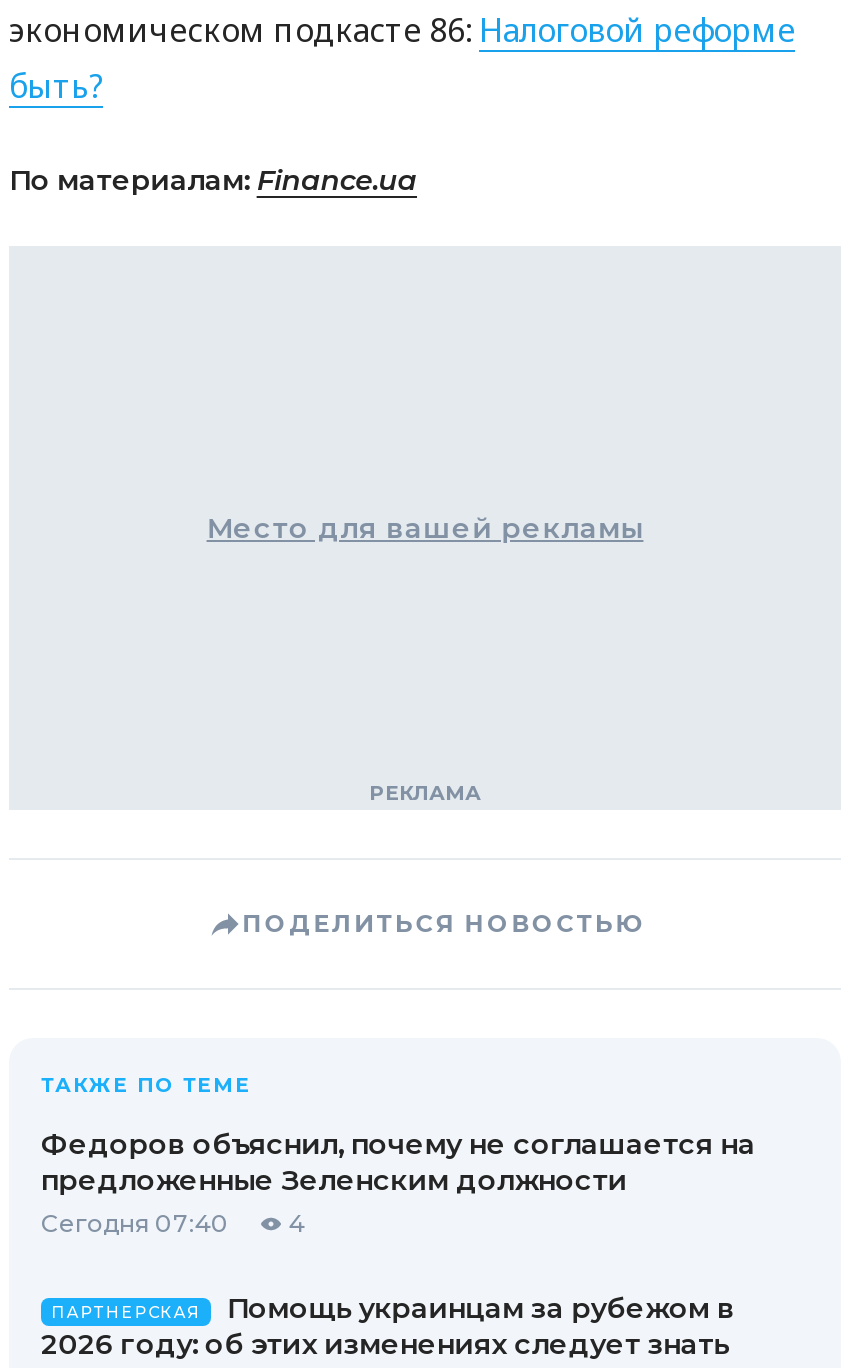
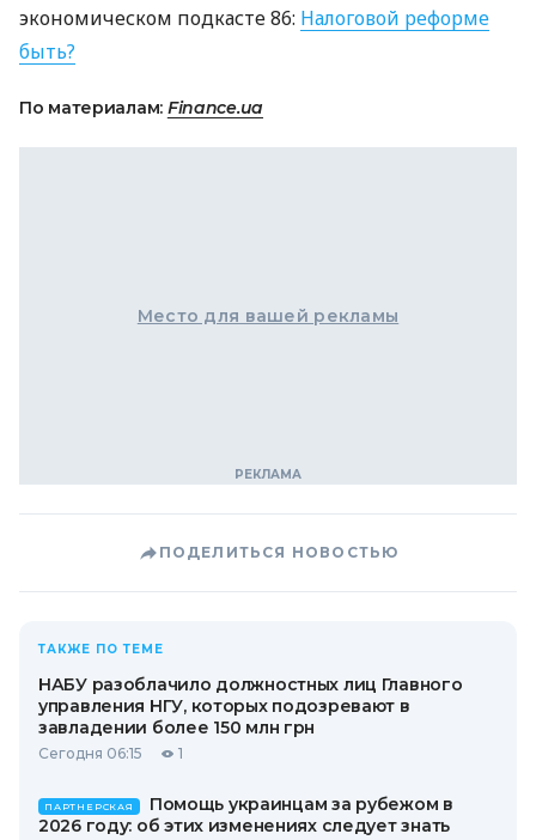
[41,1126,755,1238] Федоров объяснил, почему не соглашается на | предложенные Зеленским должности | Сегодня 07:40 | 4 -> [38,674,462,762] НАБУ разоблачило должностных лиц Главного | управления НГУ, которых подозревают в | завладении более 150 млн грн | Сегодня 06:15 | 1

